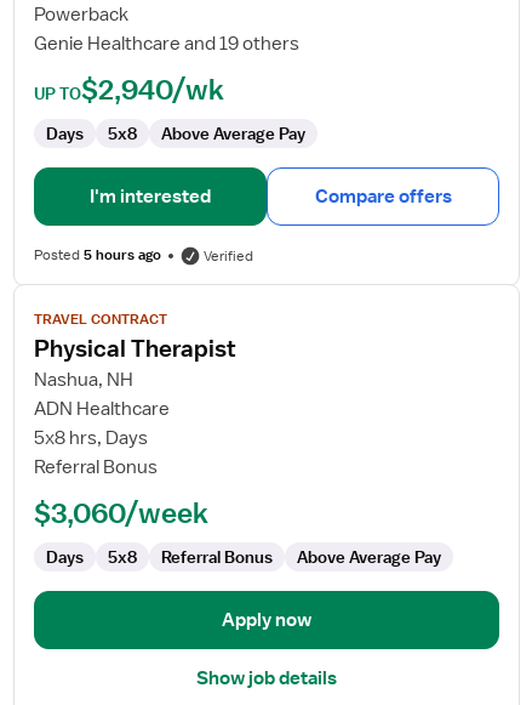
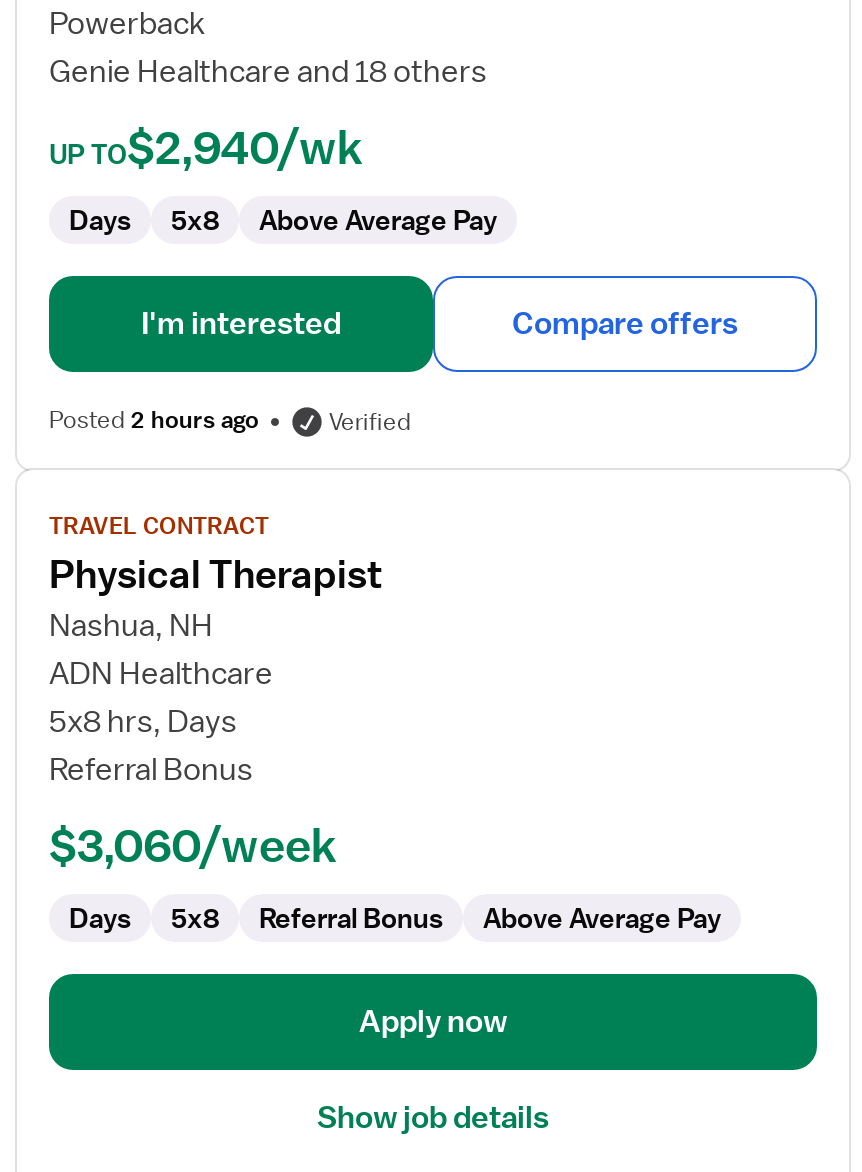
[34,32,299,56] Genie Healthcare and 19 others -> [49,52,487,92] Genie Healthcare and 18 others
[34,245,161,265] Posted 5 hours ago -> [49,404,259,436] Posted 2 hours ago

